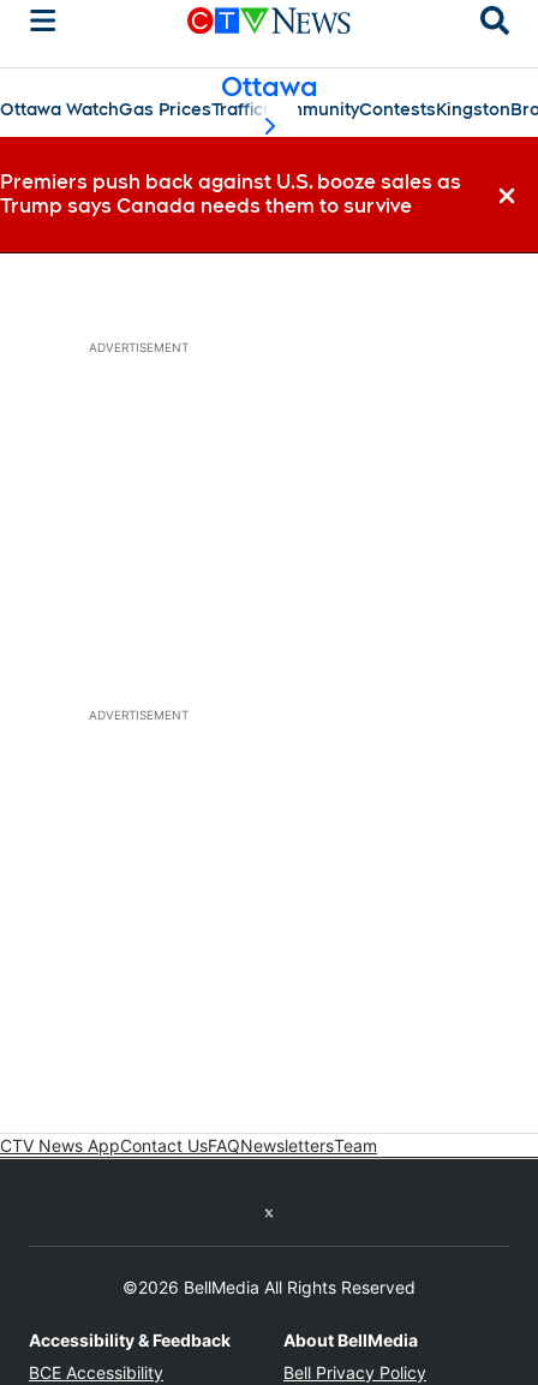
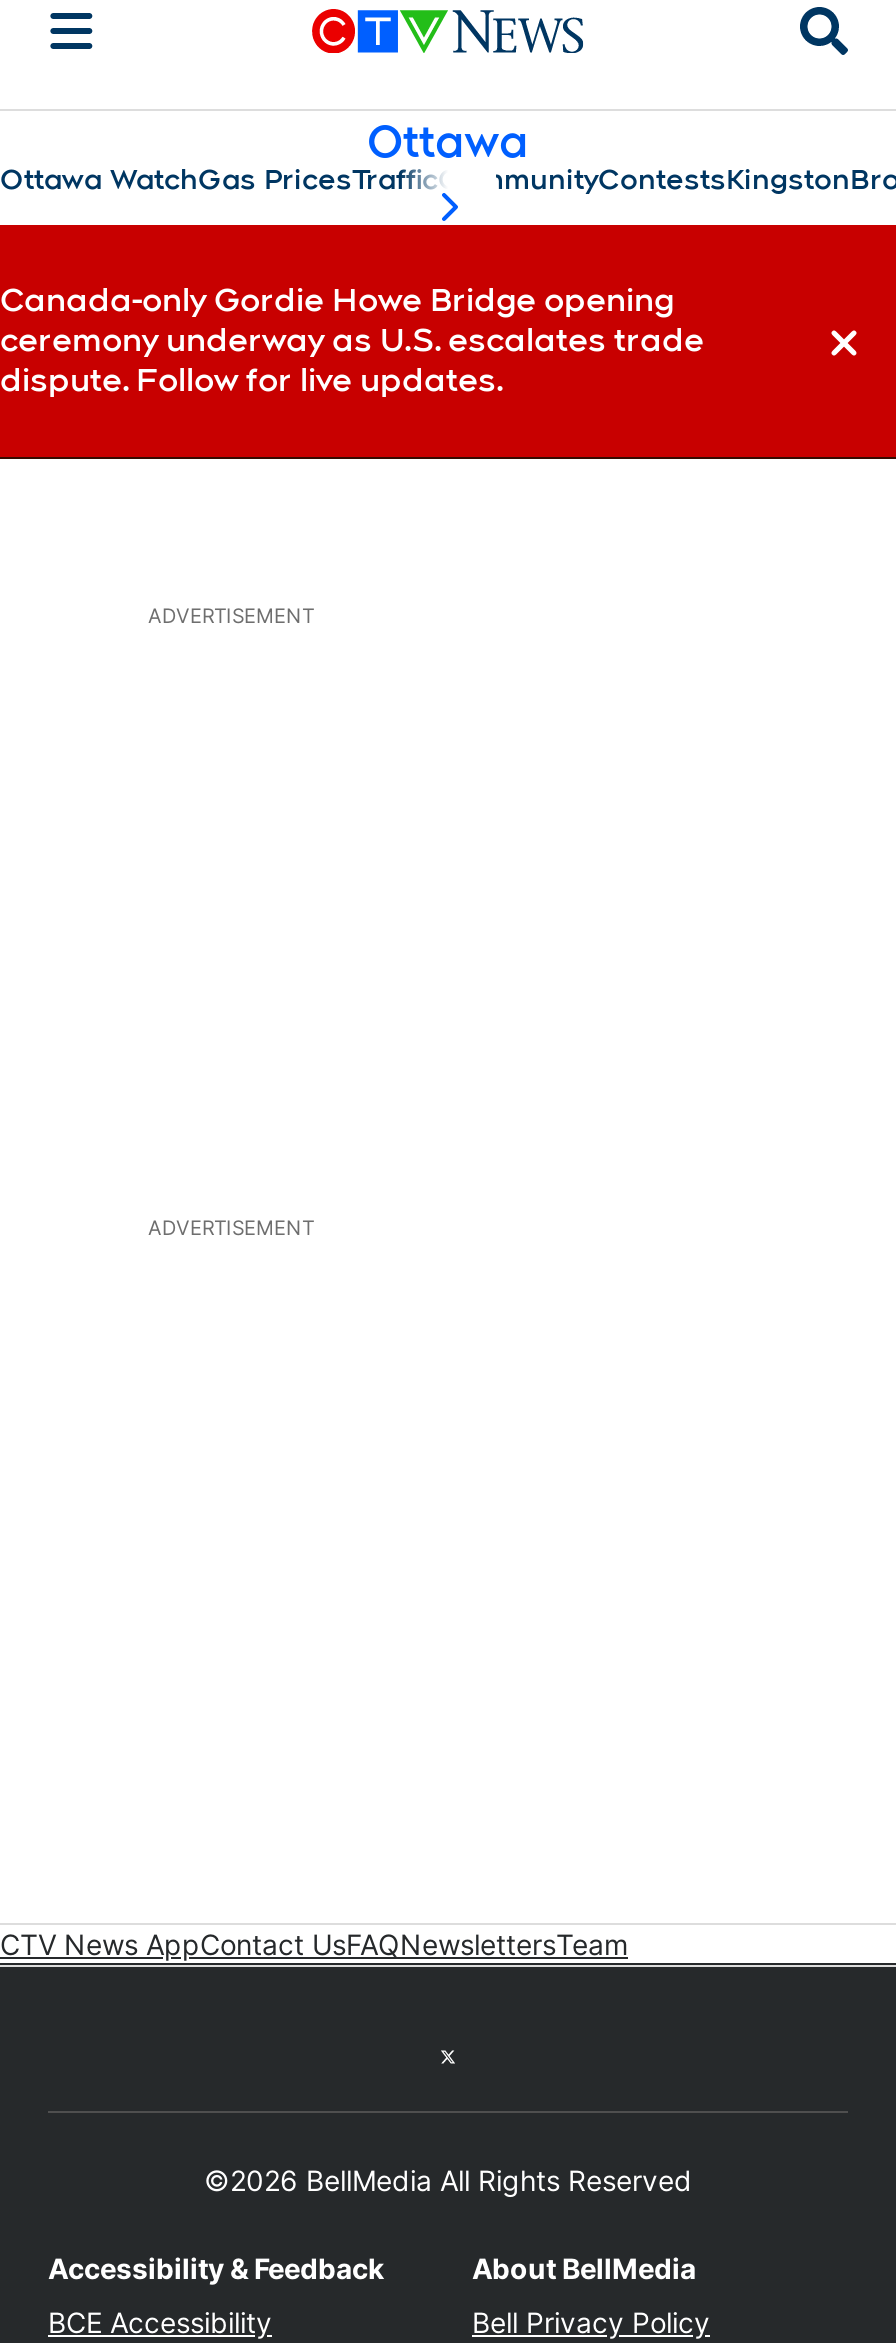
[0,171,461,217] Premiers push back against U.S. booze sales as | Trump says Canada needs them to survive -> [0,281,704,399] Canada-only Gordie Howe Bridge opening | ceremony underway as U.S. escalates trade | dispute. Follow for live updates.

